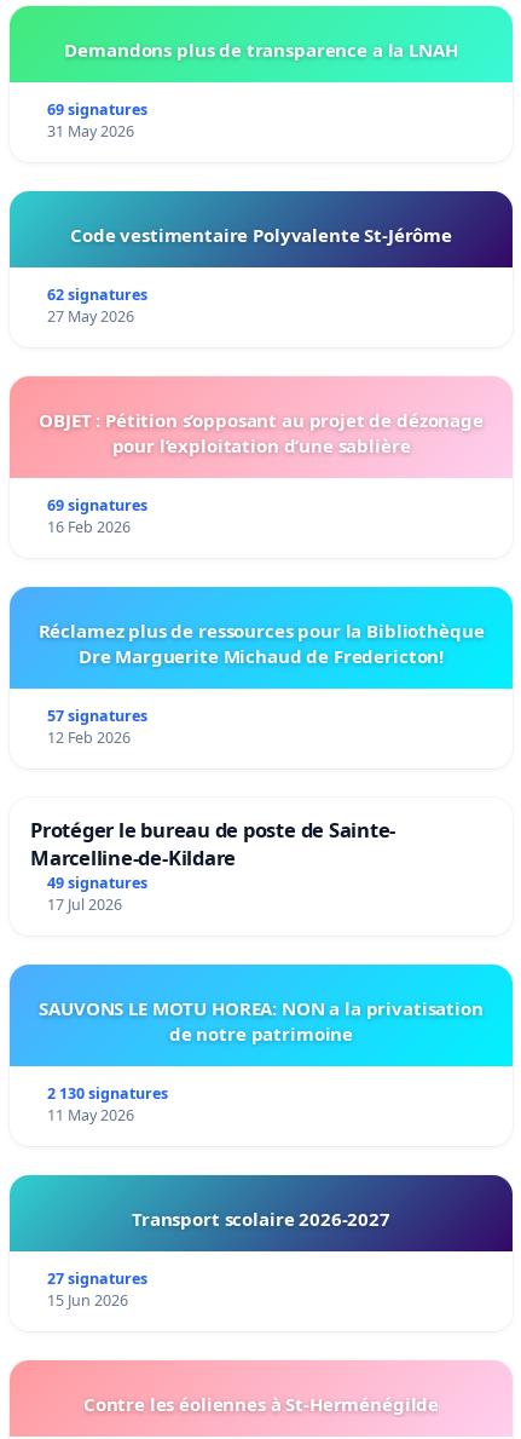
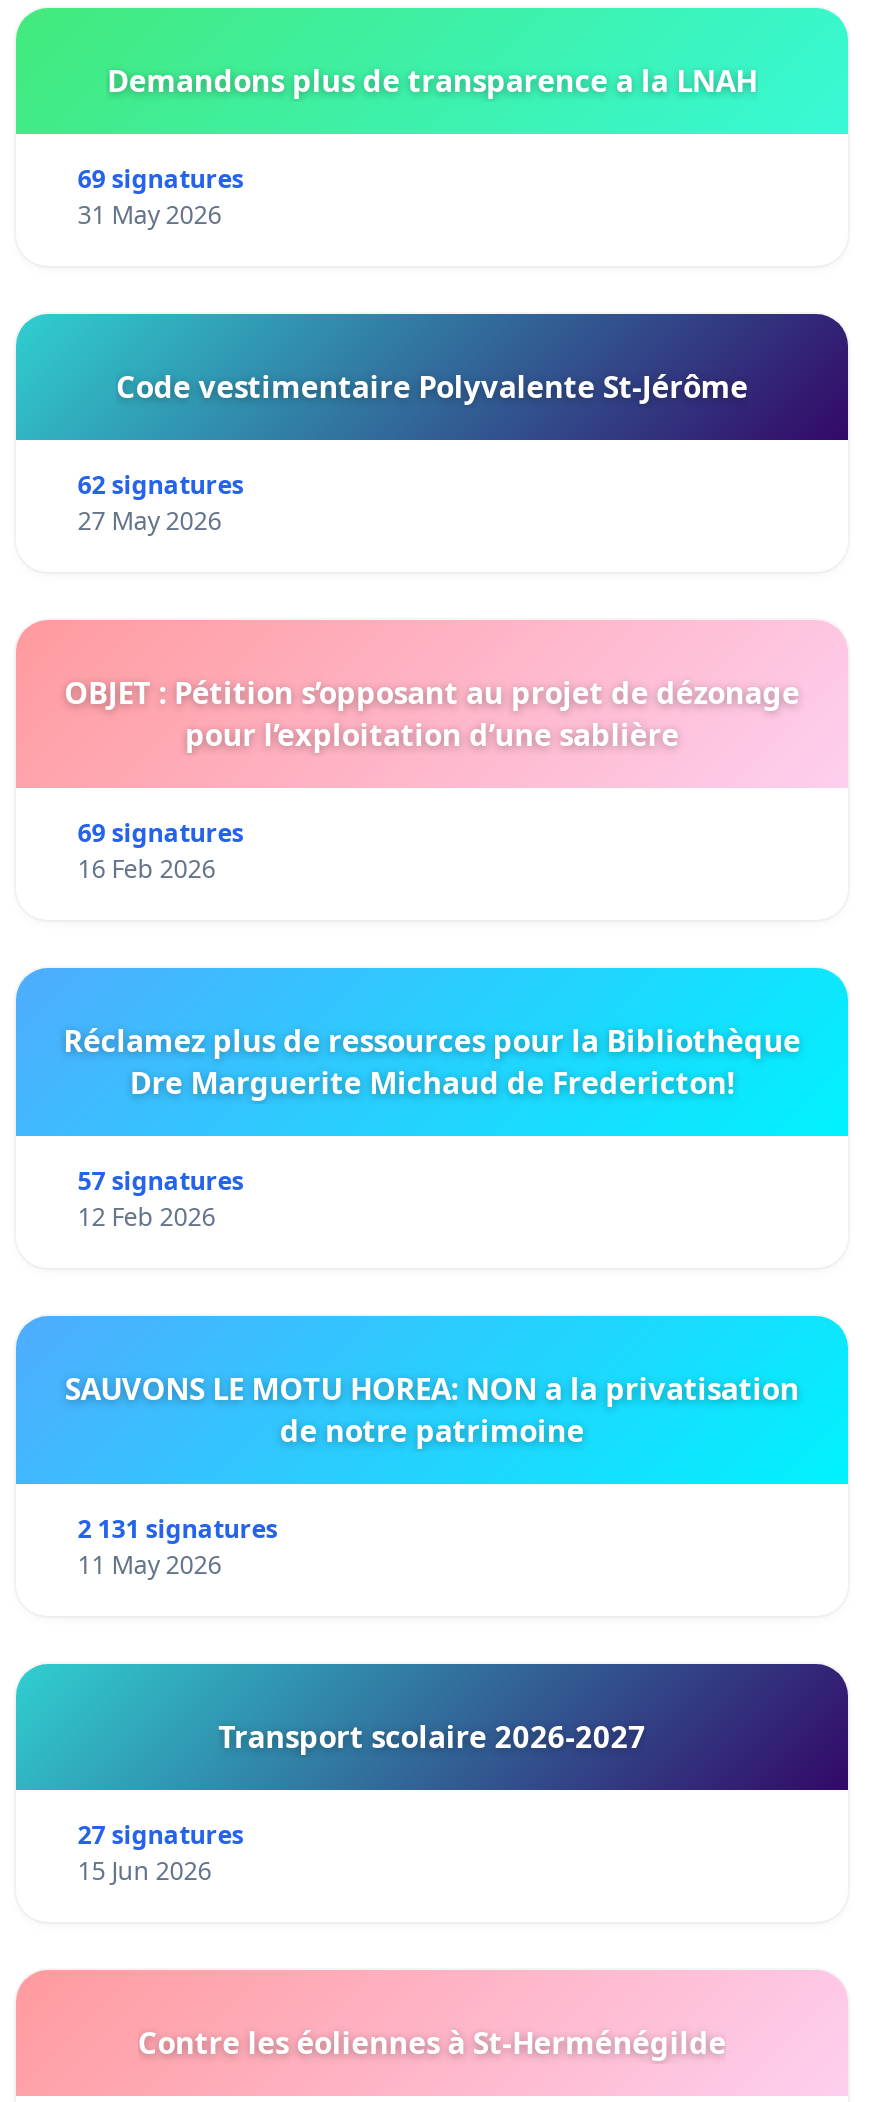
[30,816,396,915] Protéger le bureau de poste de Sainte- | Marcelline-de-Kildare | 49 signatures | 17 Jul 2026 -> none
[47,1083,168,1104] 2 130 signatures -> [78,1512,278,1546] 2 131 signatures

